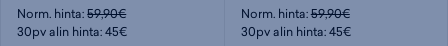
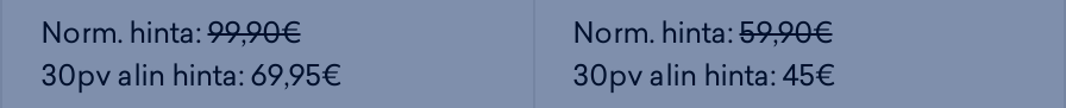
[17,4,126,21] Norm. hinta: 59,90€ -> [41,11,300,51] Norm. hinta: 99,90€
[17,22,127,39] 30pv alin hinta: 45€ -> [41,53,341,94] 30pv alin hinta: 69,95€

